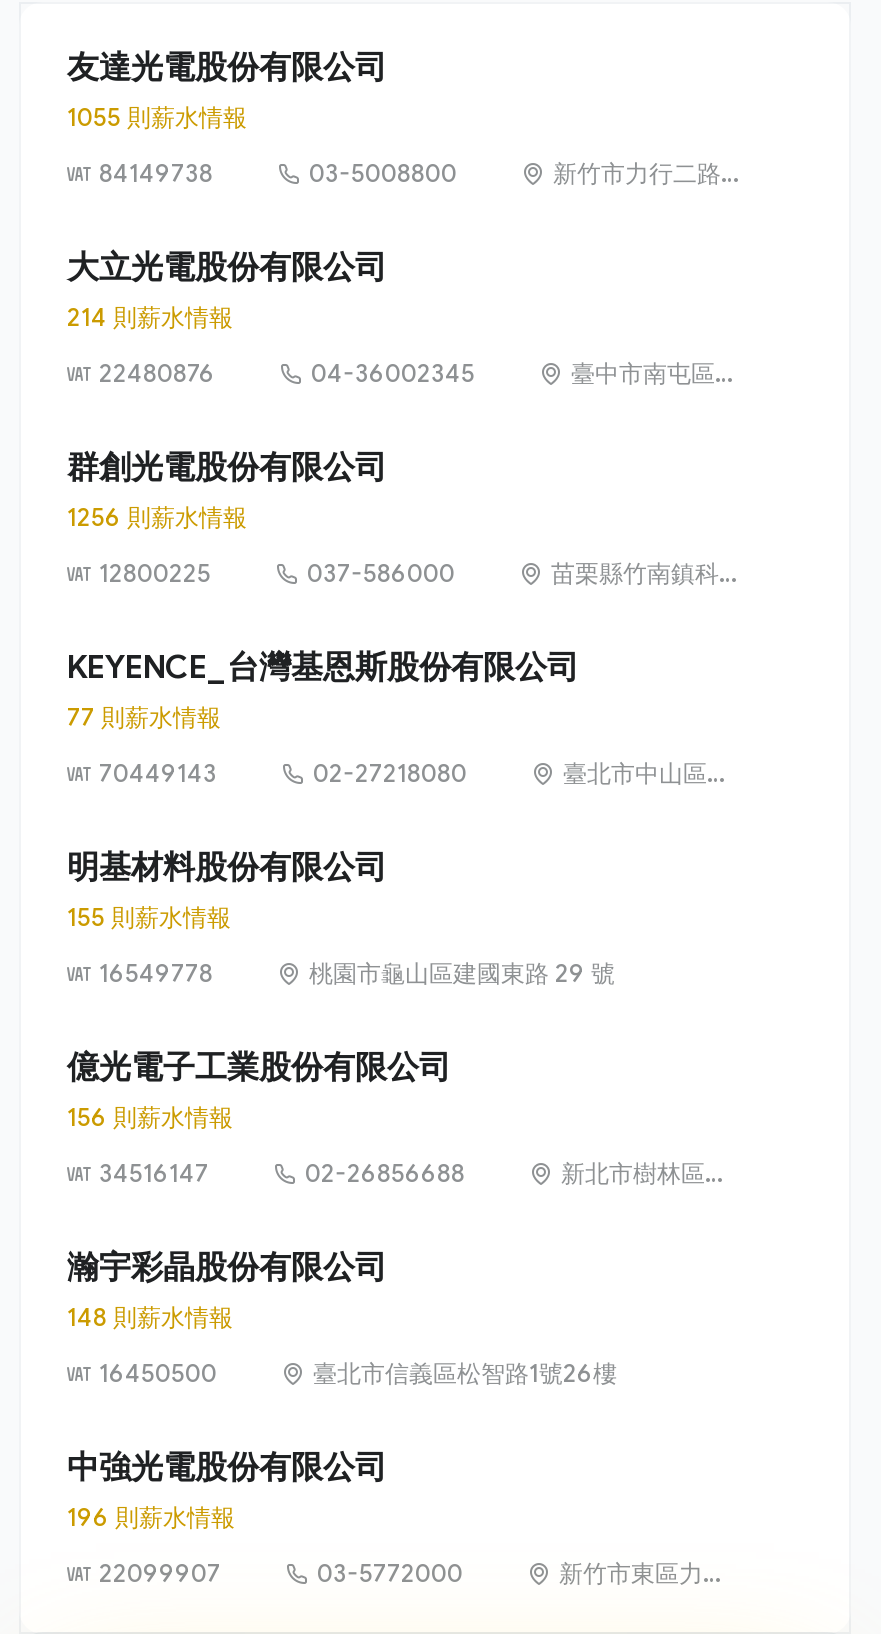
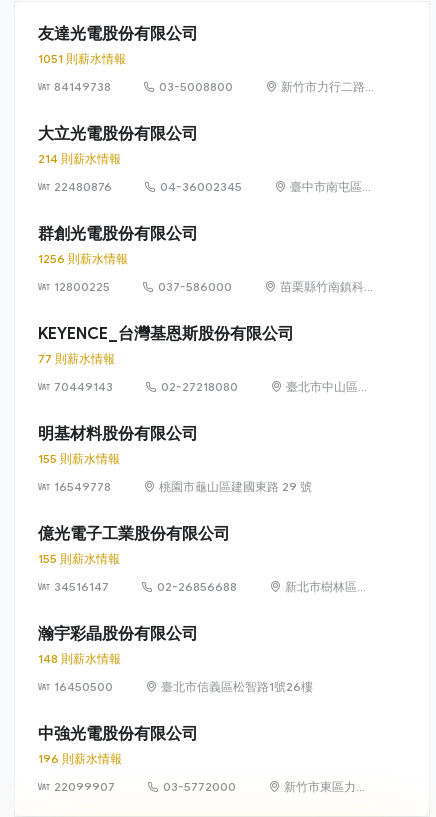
[67,102,247,132] 1055 則薪水情報 -> [38,51,126,66] 1051 則薪水情報
[67,1102,233,1132] 156 則薪水情報 -> [38,551,120,566] 155 則薪水情報

